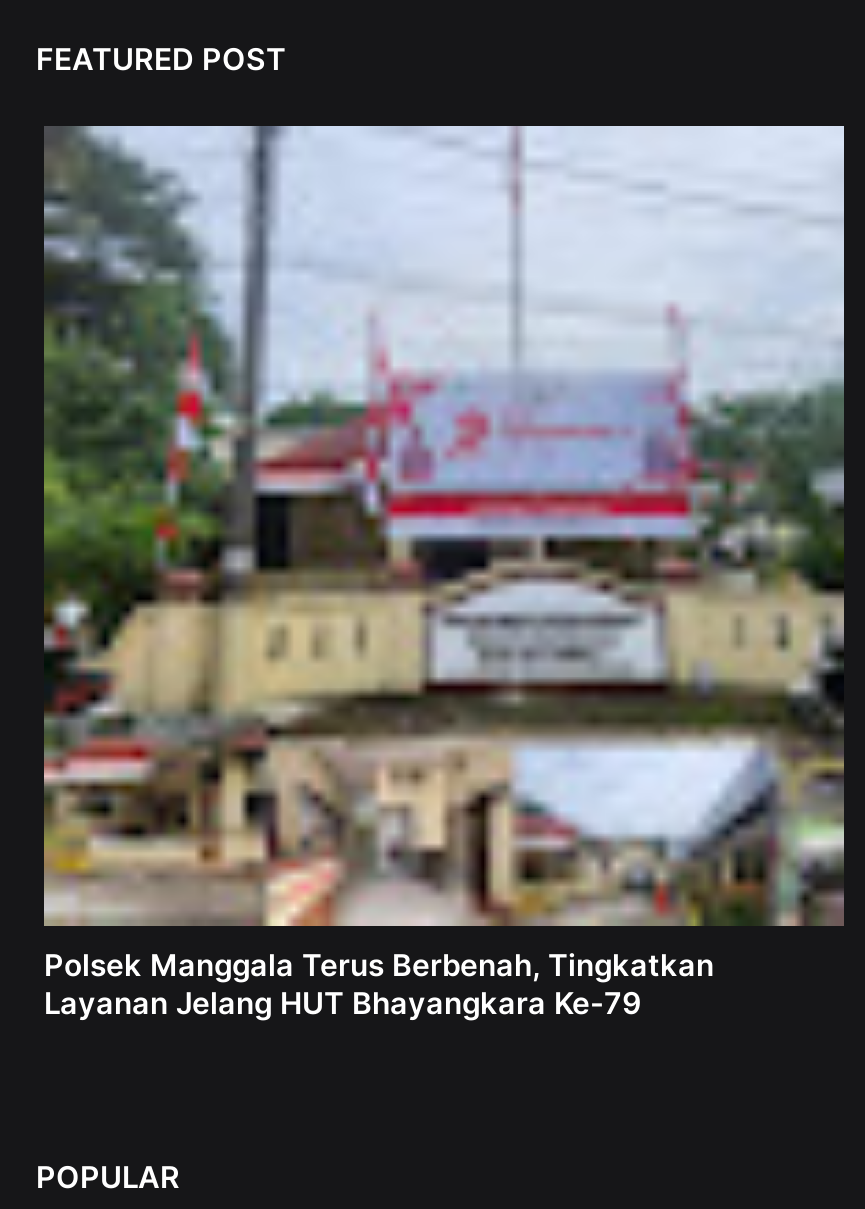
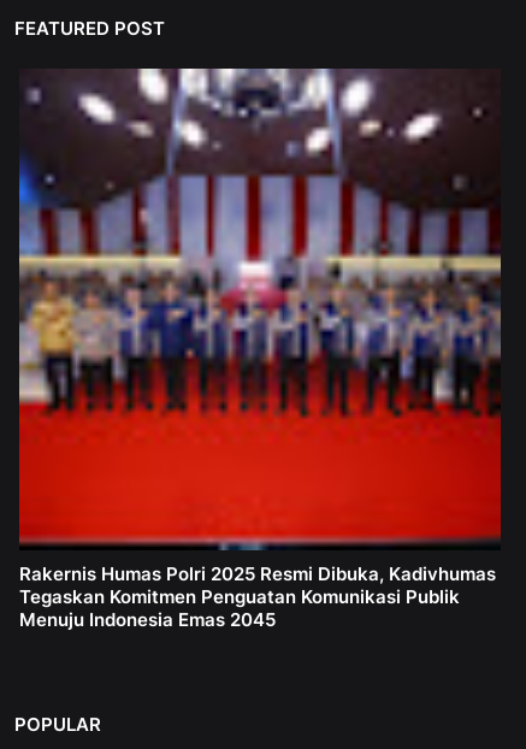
[42,124,846,1021] [image] | Polsek Manggala Terus Berbenah, Tingkatkan | Layanan Jelang HUT Bhayangkara Ke-79 -> [18,69,502,631] [image] | Rakernis Humas Polri 2025 Resmi Dibuka, Kadivhumas | Tegaskan Komitmen Penguatan Komunikasi Publik | Menuju Indonesia Emas 2045

